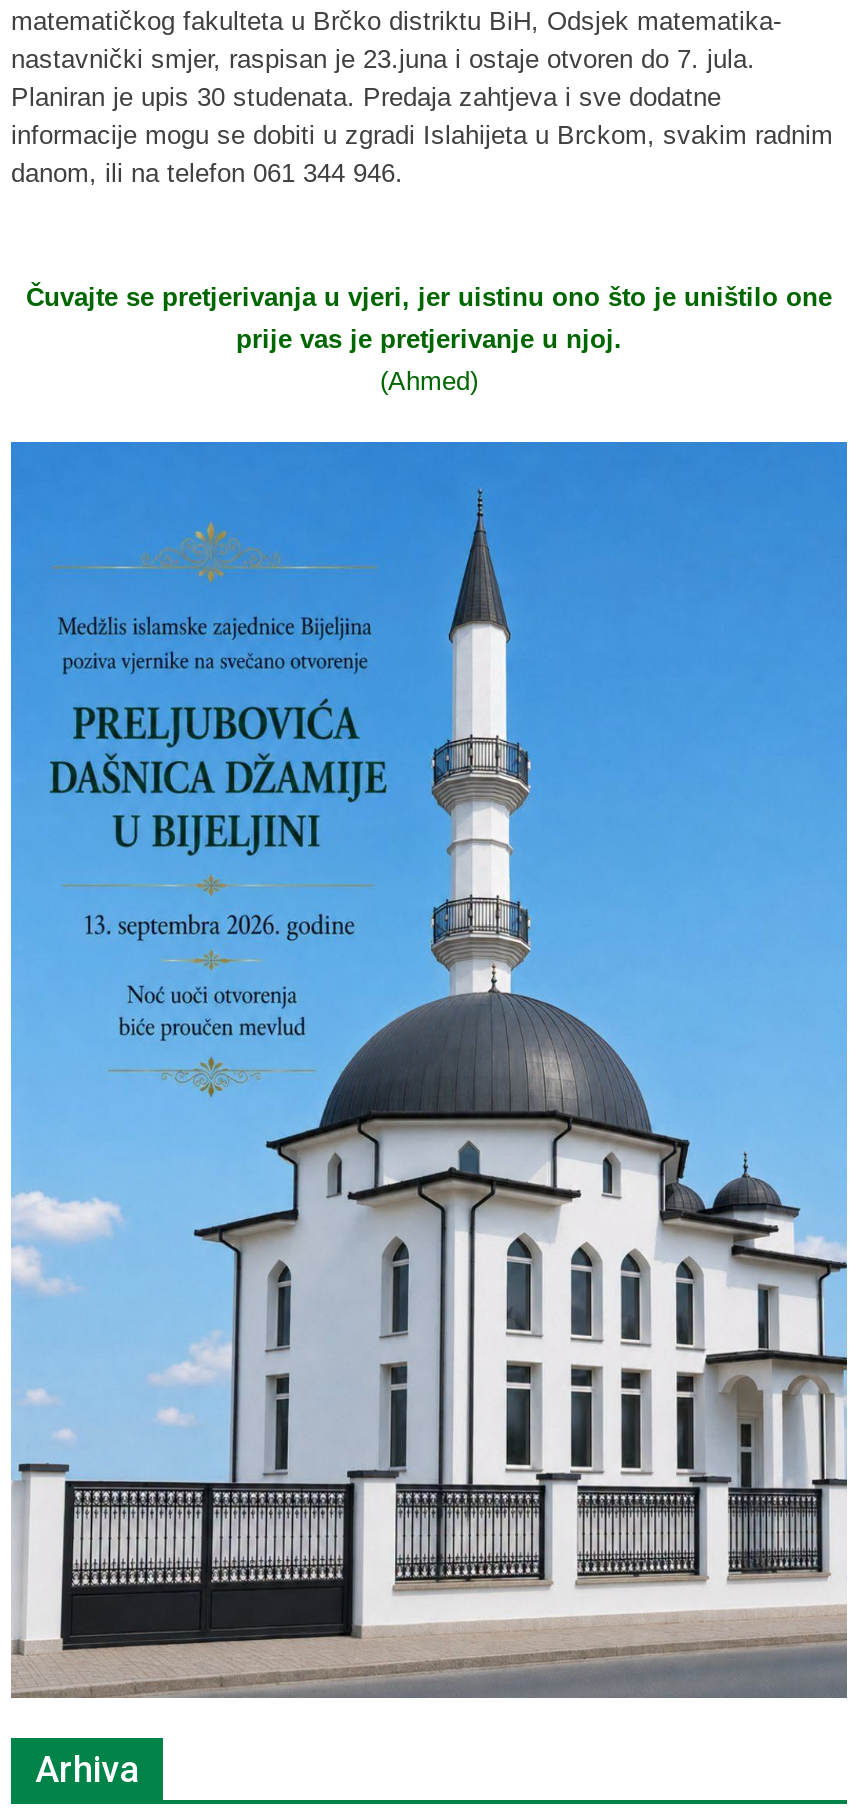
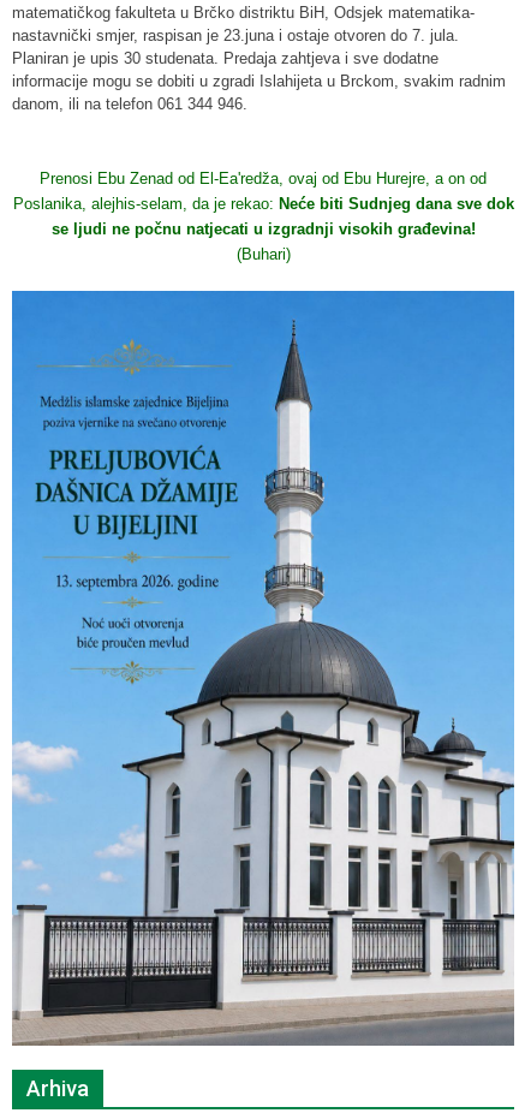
[26,281,832,395] Čuvajte se pretjerivanja u vjeri, jer uistinu ono što je uništilo one | prije vas je pretjerivanje u njoj. | (Ahmed) -> [13,169,514,263] Prenosi Ebu Zenad od El-Ea'redža, ovaj od Ebu Hurejre, a on od | Poslanika, alejhis-selam, da je rekao: Neće biti Sudnjeg dana sve dok | se ljudi ne počnu natjecati u izgradnji visokih građevina! | (Buhari)

